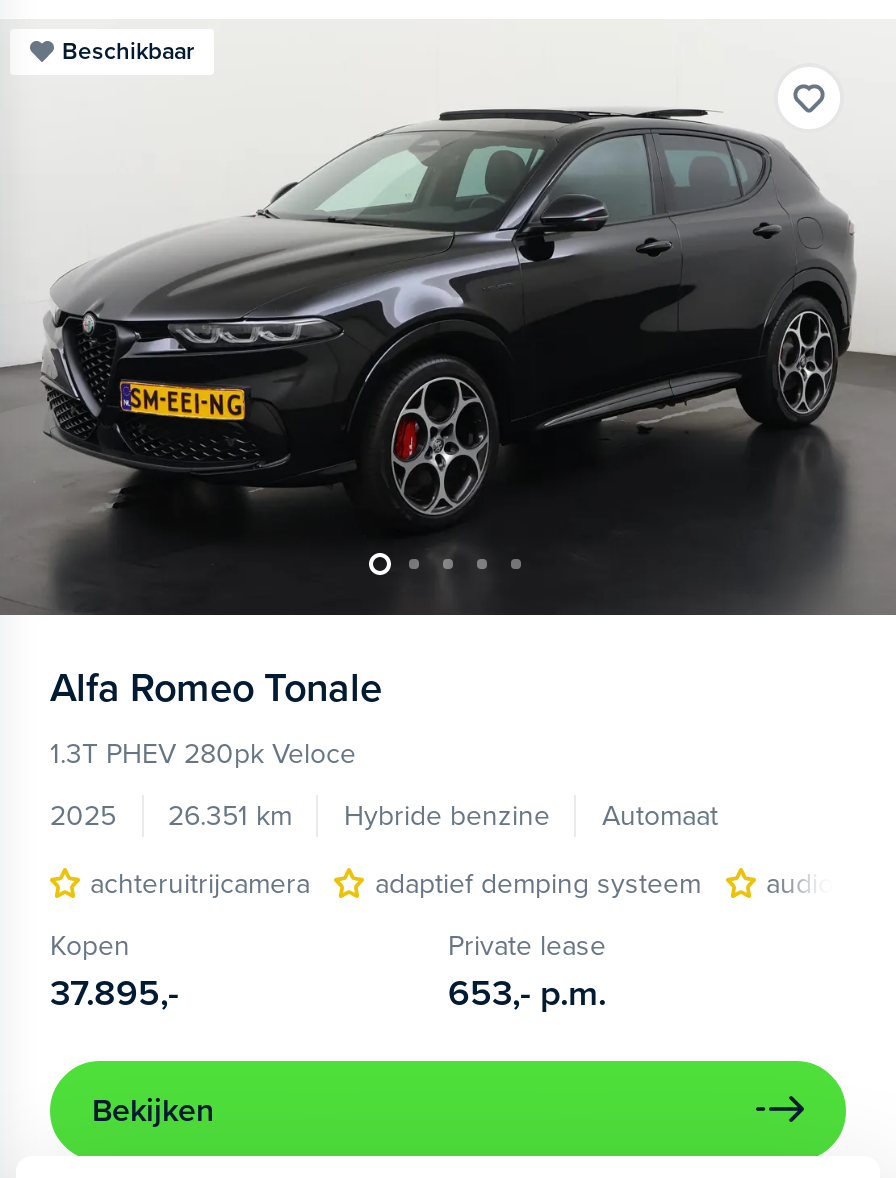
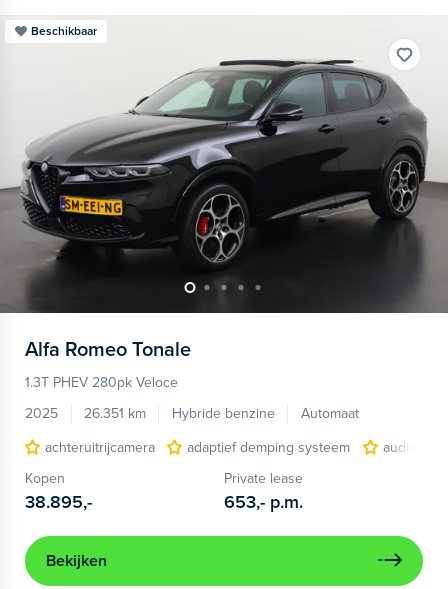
[50,970,178,1014] 37.895,- -> [25,491,92,513] 38.895,-

